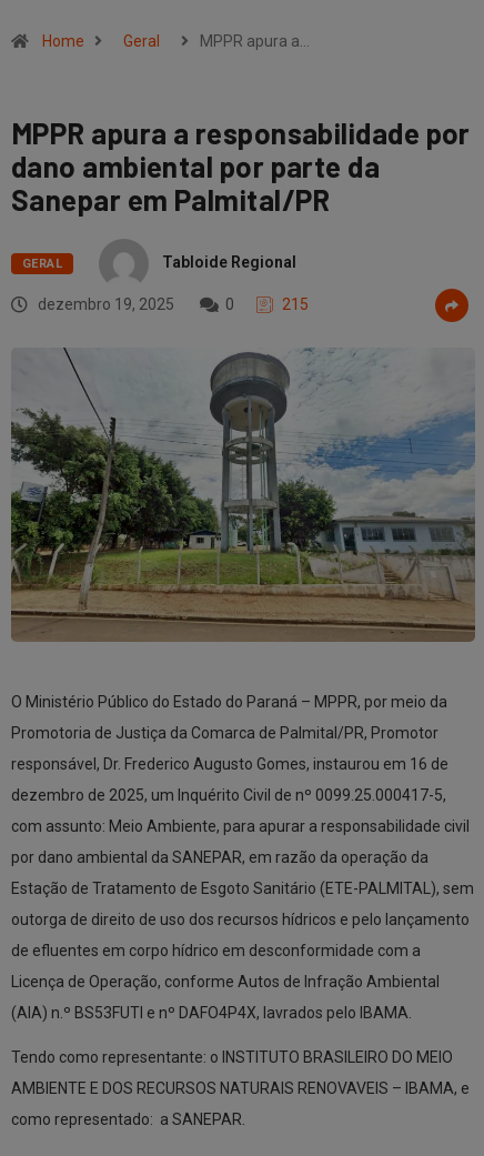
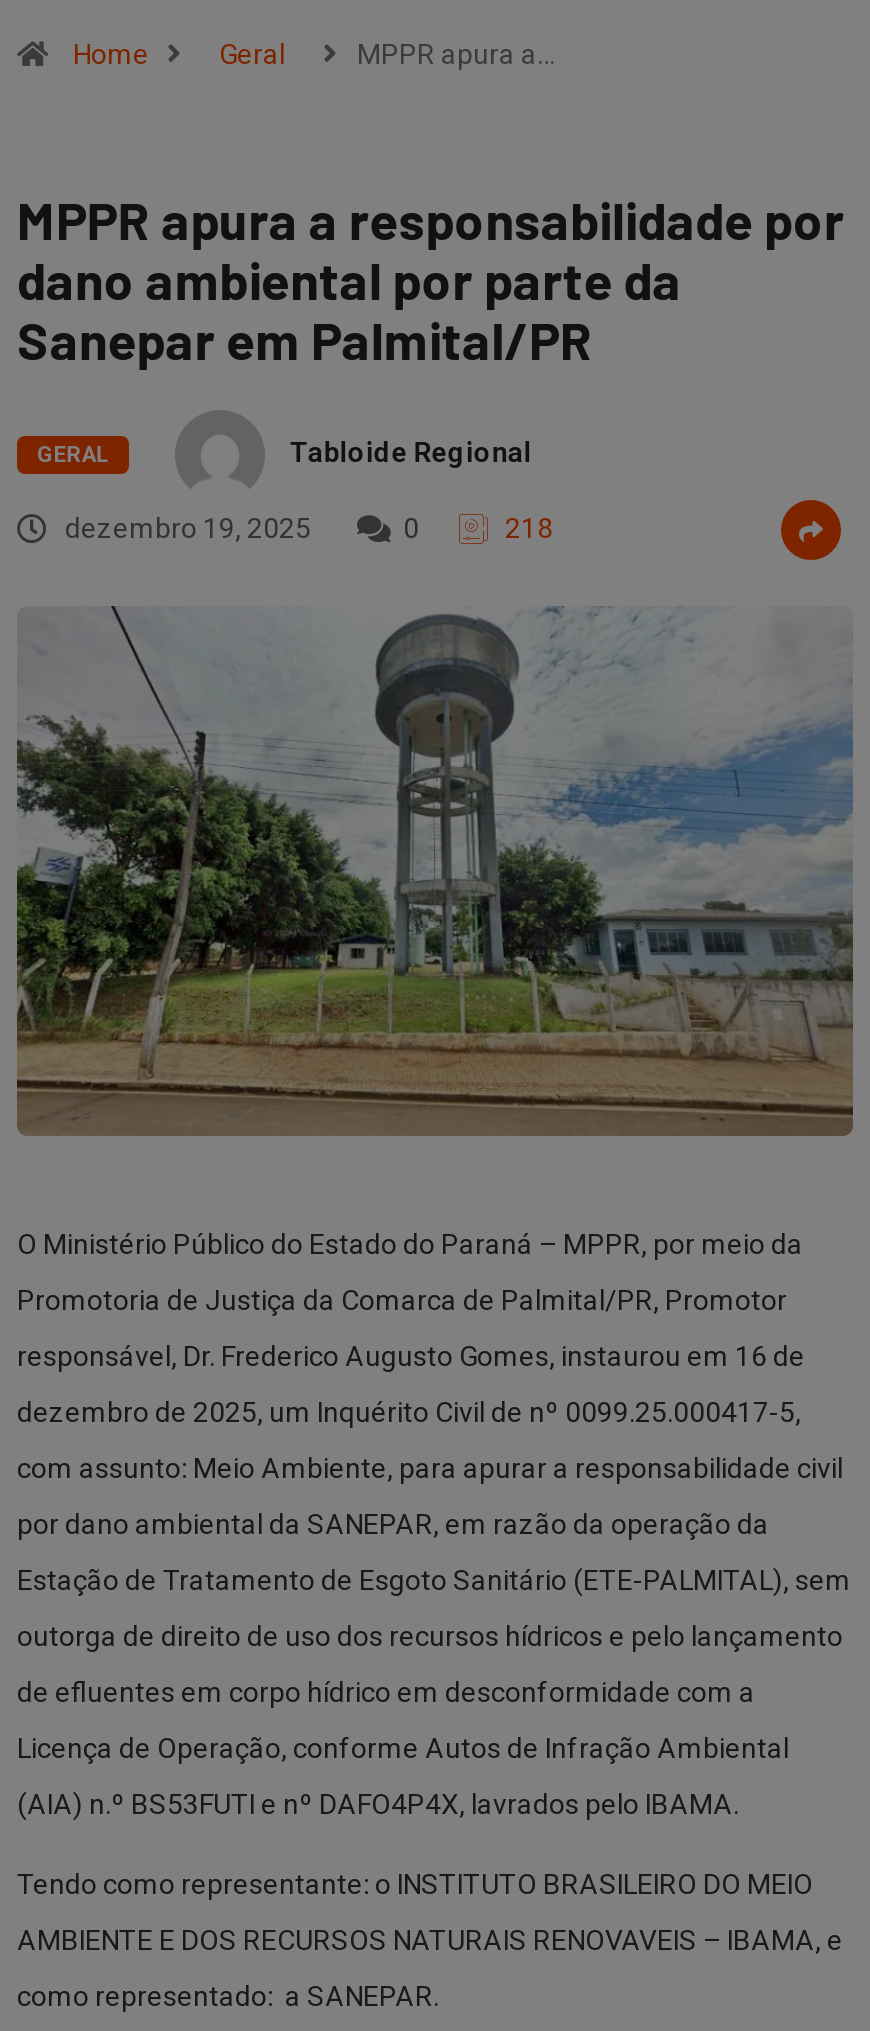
[279,295,309,313] 215 -> [499,511,553,543] 218

